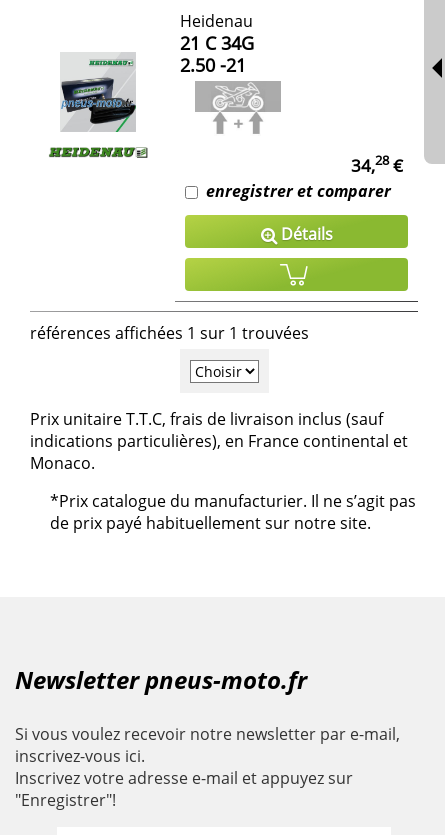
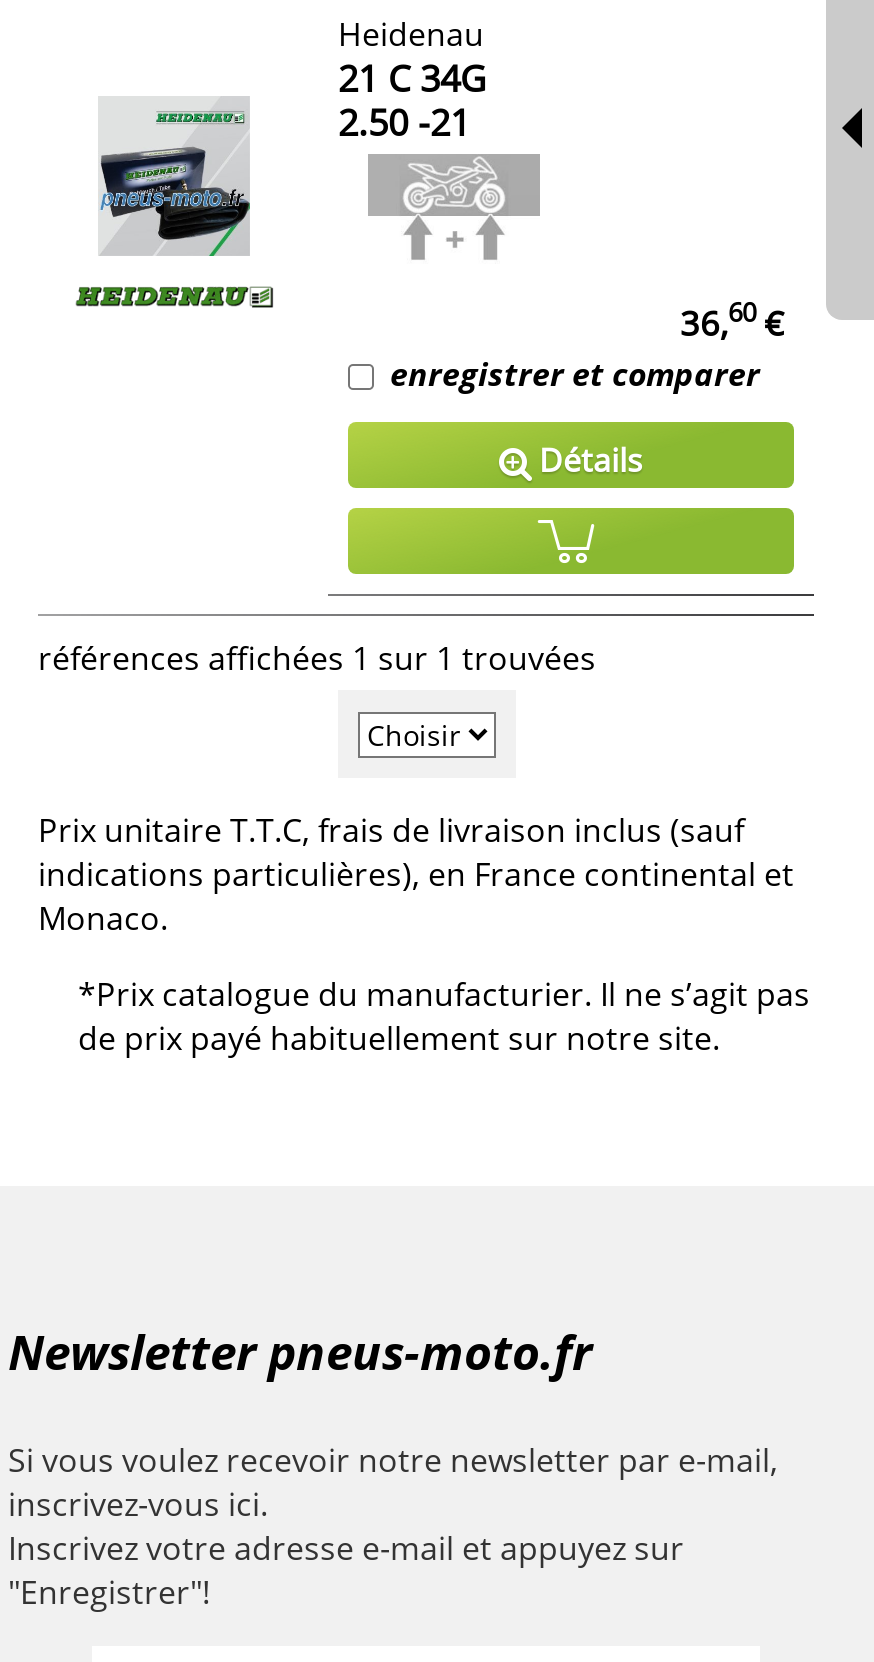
[351,151,403,177] 34,28€ -> [680,295,784,346] 36,60€

